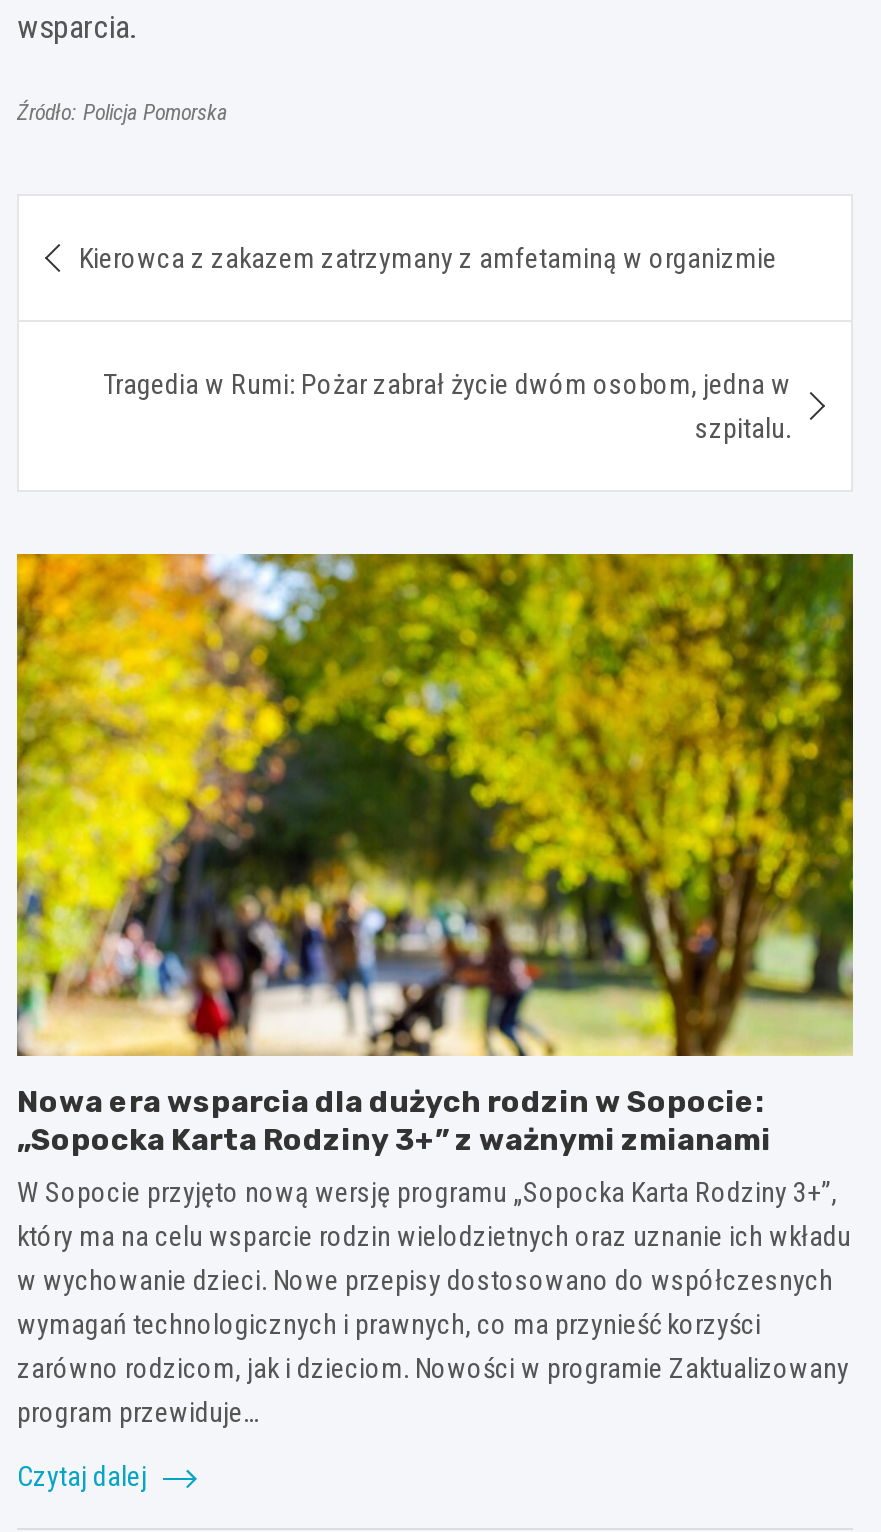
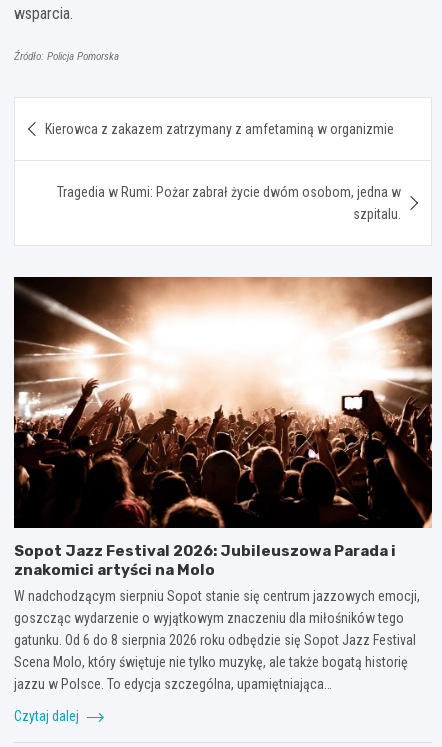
[15,552,855,1157] [image] | Nowa era wsparcia dla dużych rodzin w Sopocie: | „Sopocka Karta Rodziny 3+” z ważnymi zmianami -> [13,276,433,579] [image] | Sopot Jazz Festival 2026: Jubileuszowa Parada i | znakomici artyści na Molo
[17,1175,851,1427] W Sopocie przyjęto nową wersję programu „Sopocka Karta Rodziny 3+”, | który ma na celu wsparcie rodzin wielodzietnych oraz uznanie ich wkładu | w wychowanie dzieci. Nowe przepisy dostosowano do współczesnych | wymagań technologicznych i prawnych, co ma przynieść korzyści | zarówno rodzicom, jak i dzieciom. Nowości w programie Zaktualizowany | program przewiduje… -> [14,588,420,692] W nadchodzącym sierpniu Sopot stanie się centrum jazzowych emocji, | goszcząc wydarzenie o wyjątkowym znaczeniu dla miłośników tego | gatunku. Od 6 do 8 sierpnia 2026 roku odbędzie się Sopot Jazz Festival | Scena Molo, który świętuje nie tylko muzykę, ale także bogatą historię | jazzu w Polsce. To edycja szczególna, upamiętniająca…

